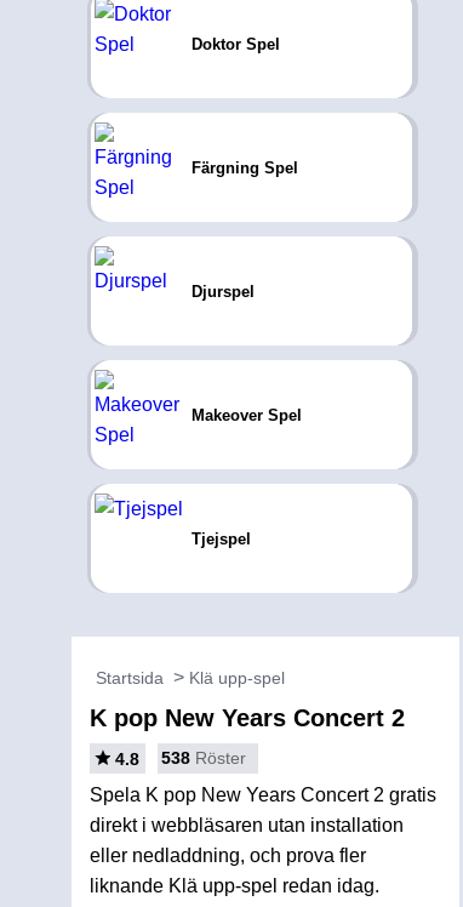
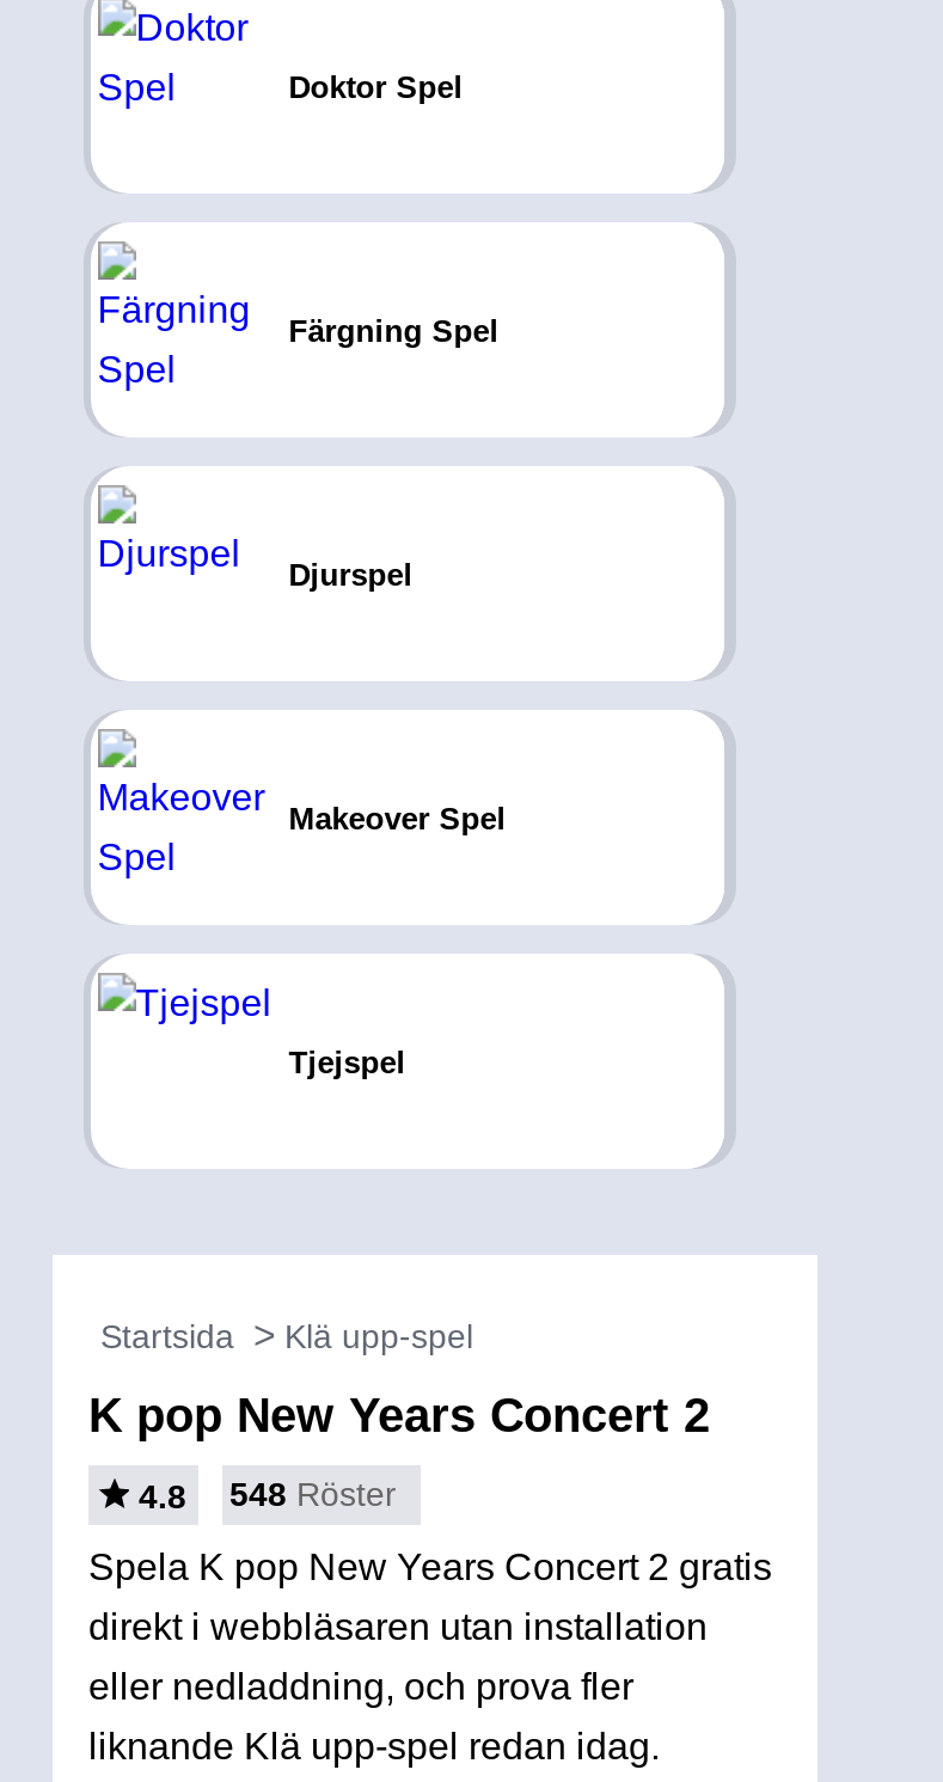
[115,748,246,769] 4.8 538 Röster -> [139,1475,397,1515] 4.8 548 Röster

